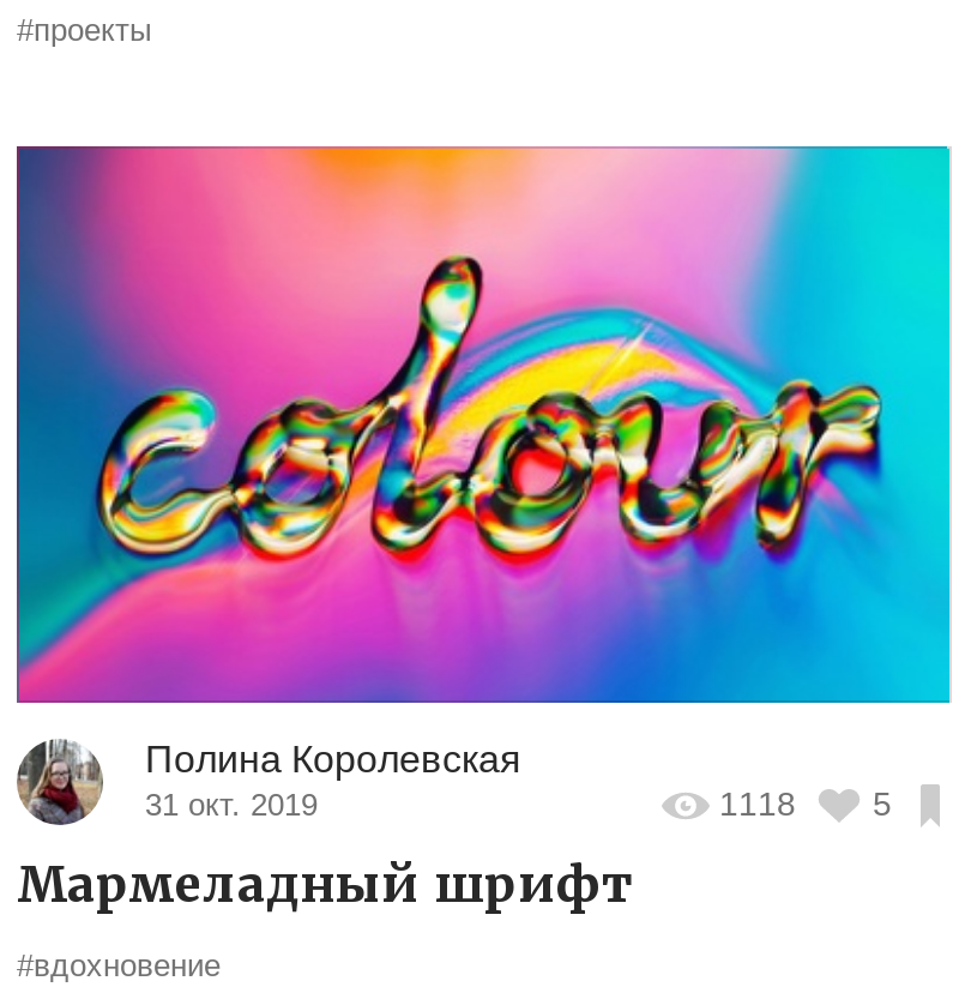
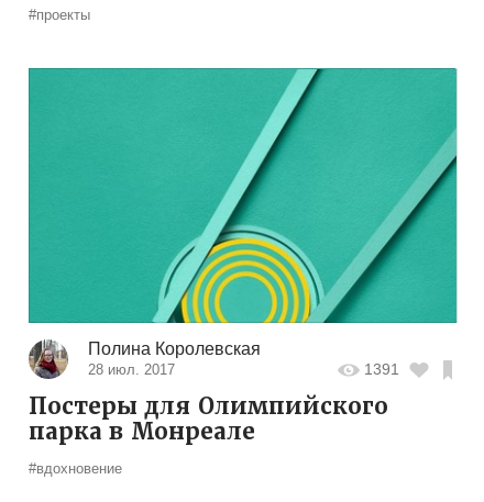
[14,144,952,824] [image] | 31 окт. 2019 | 1118 | 5 -> [28,67,458,378] [image] | 28 июл. 2017 | 1391
[17,855,633,917] Мармеладный шрифт -> [29,393,388,447] Постеры для Олимпийского | парка в Монреале

